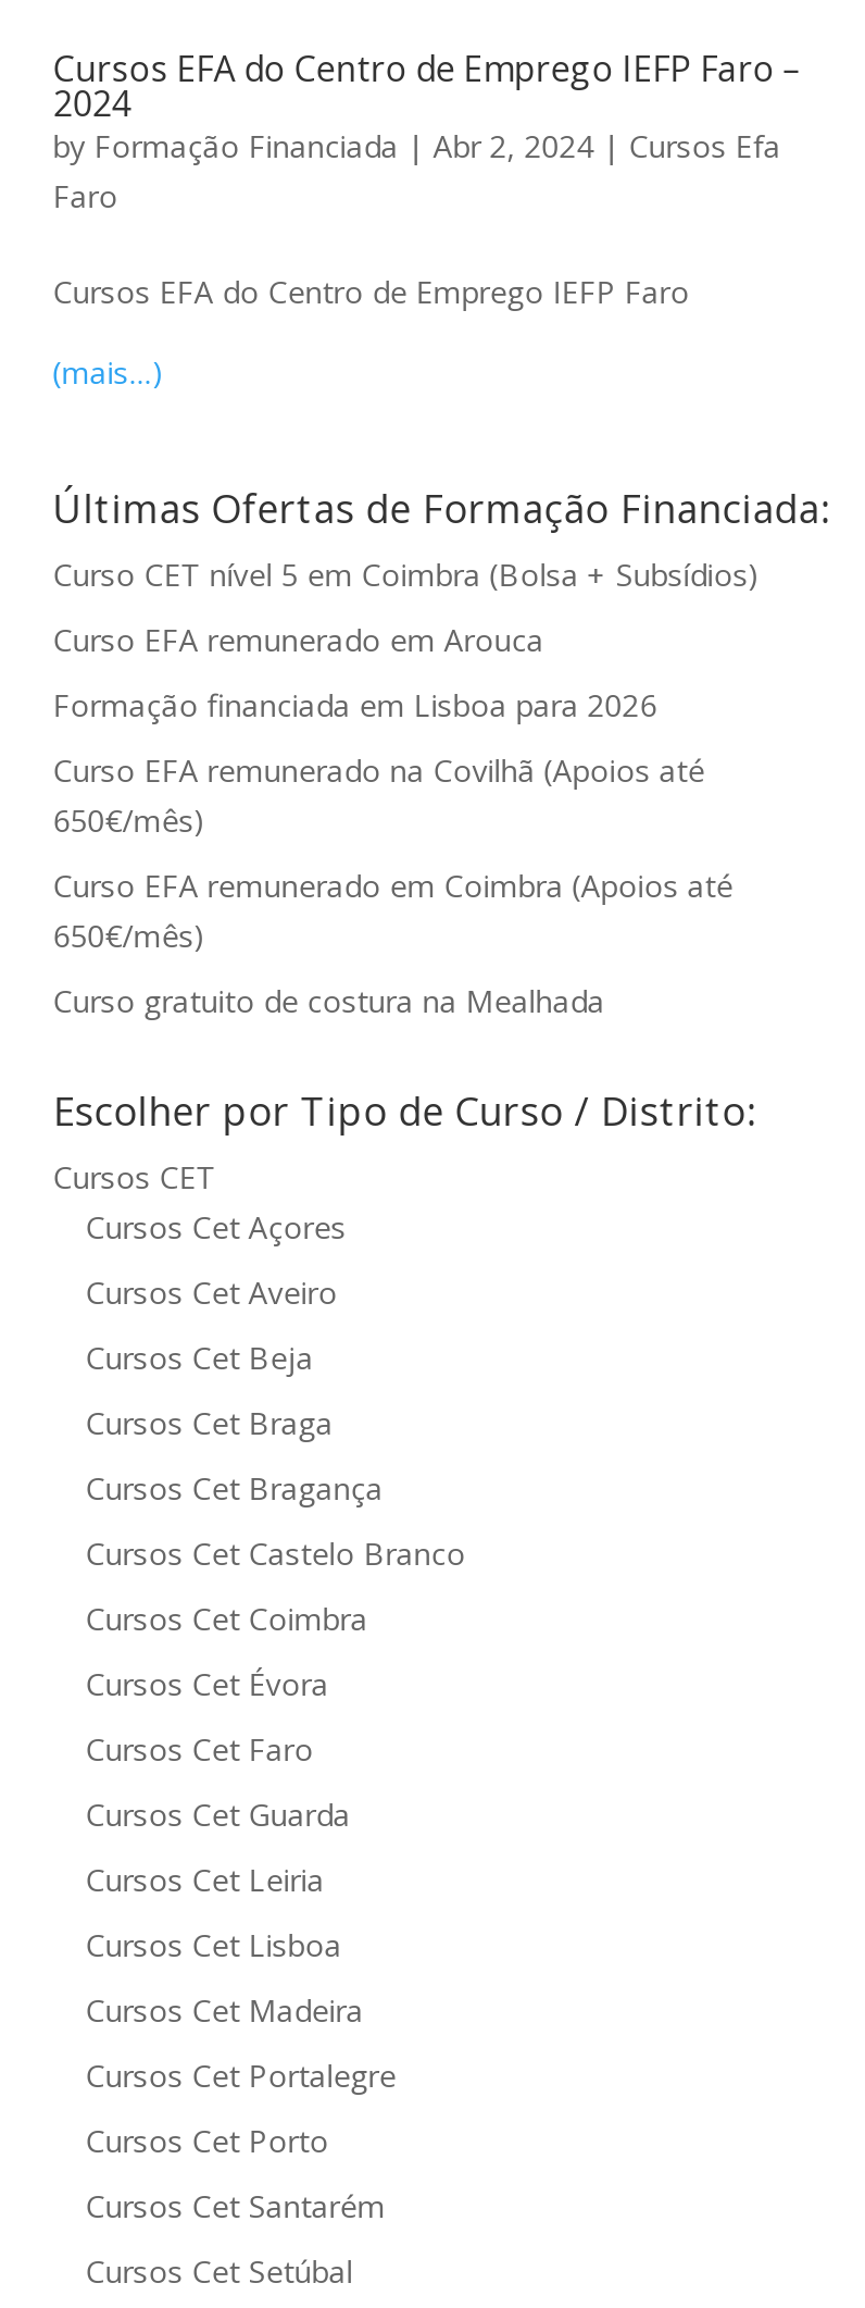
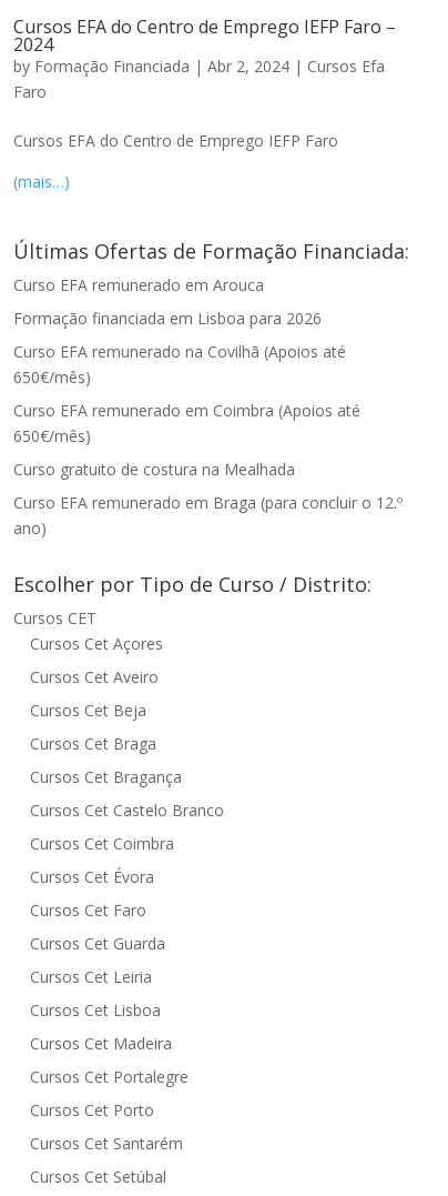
[53,554,759,595] Curso CET nível 5 em Coimbra (Bolsa + Subsídios) -> none
moved [53,619,733,1021] -> [13,274,360,480]: Curso EFA remunerado em Arouca | Formação financiada em Lisboa para 2026 | Curso EFA remunerado na Covilhã (Apoios até | 650€/mês) | Curso EFA remunerado em Coimbra (Apoios até | 650€/mês) | Curso gratuito de costura na Mealhada
none -> [13,492,402,539] Curso EFA remunerado em Braga (para concluir o 12.º | ano)

